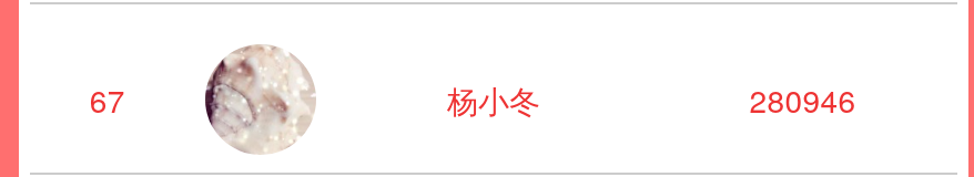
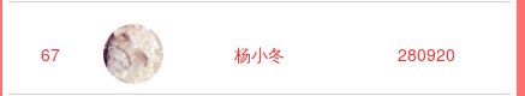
[749,76,856,121] 280946 -> [398,41,456,65] 280920

